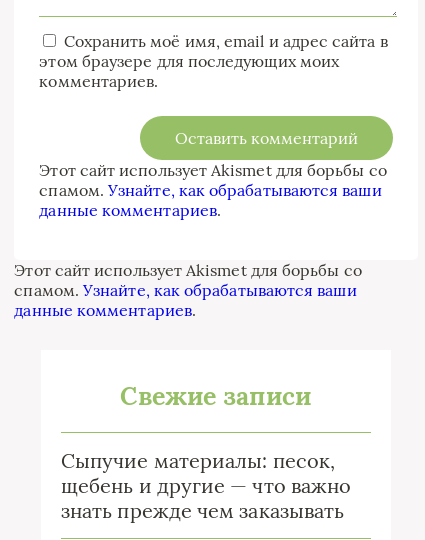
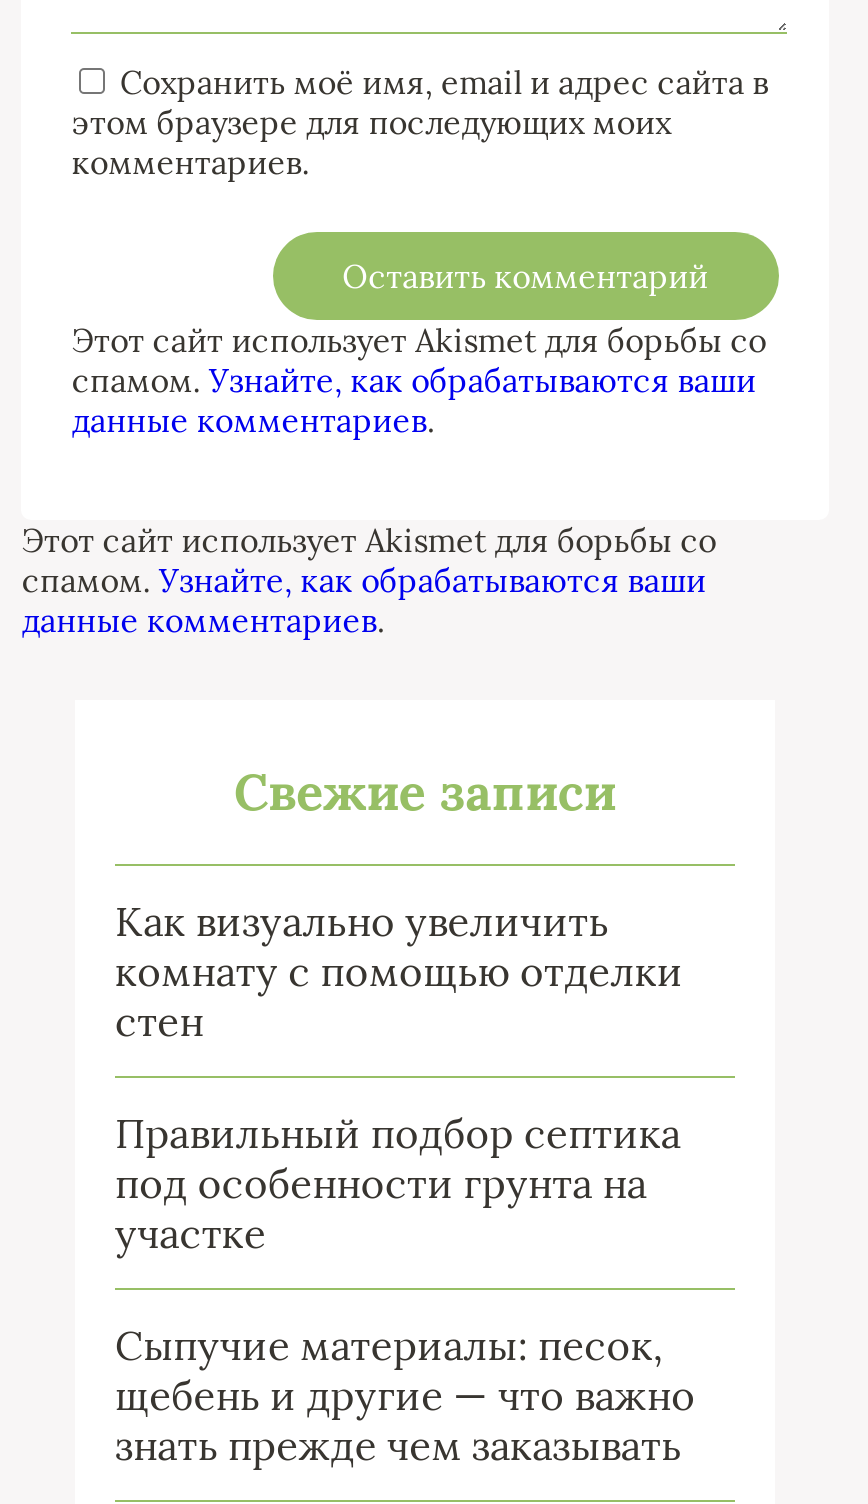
none -> [115,897,683,1259] Как визуально увеличить | комнату с помощью отделки | стен | Правильный подбор септика | под особенности грунта на | участке

